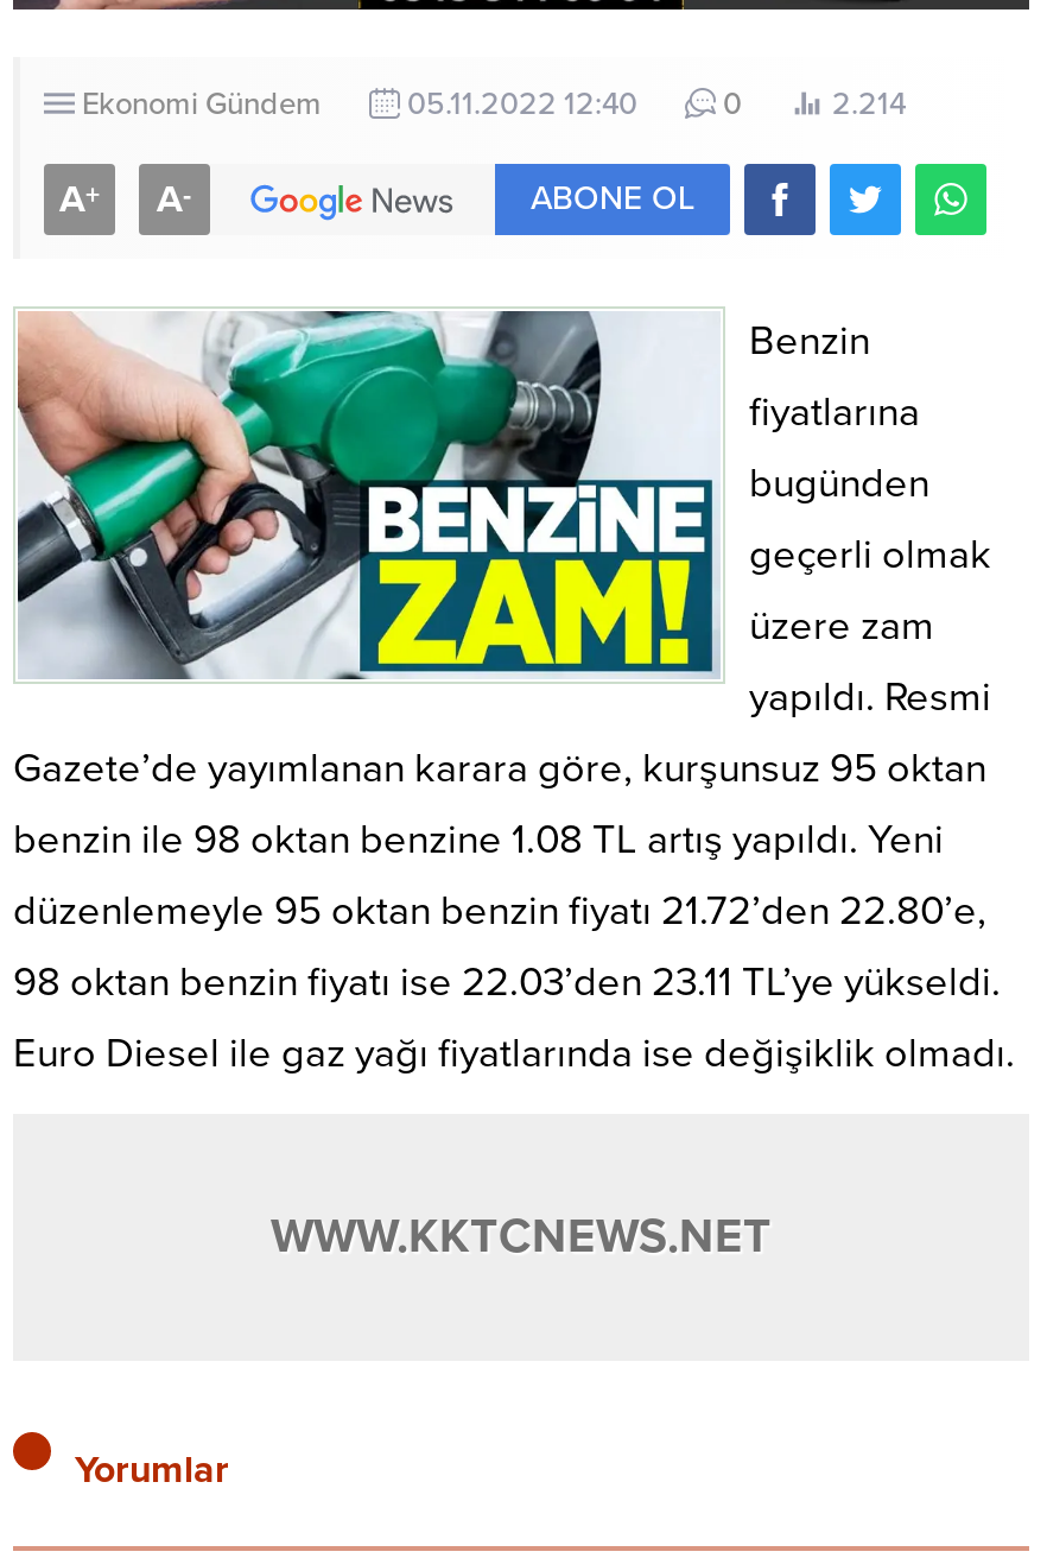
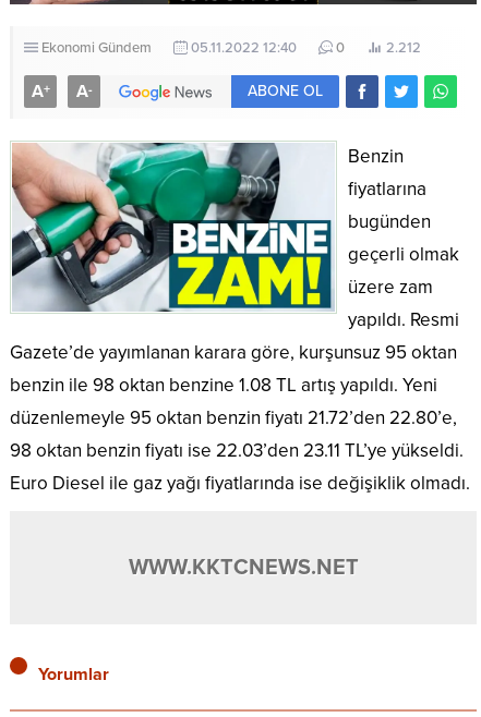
[832,86,906,124] 2.214 -> [386,40,421,57] 2.212

